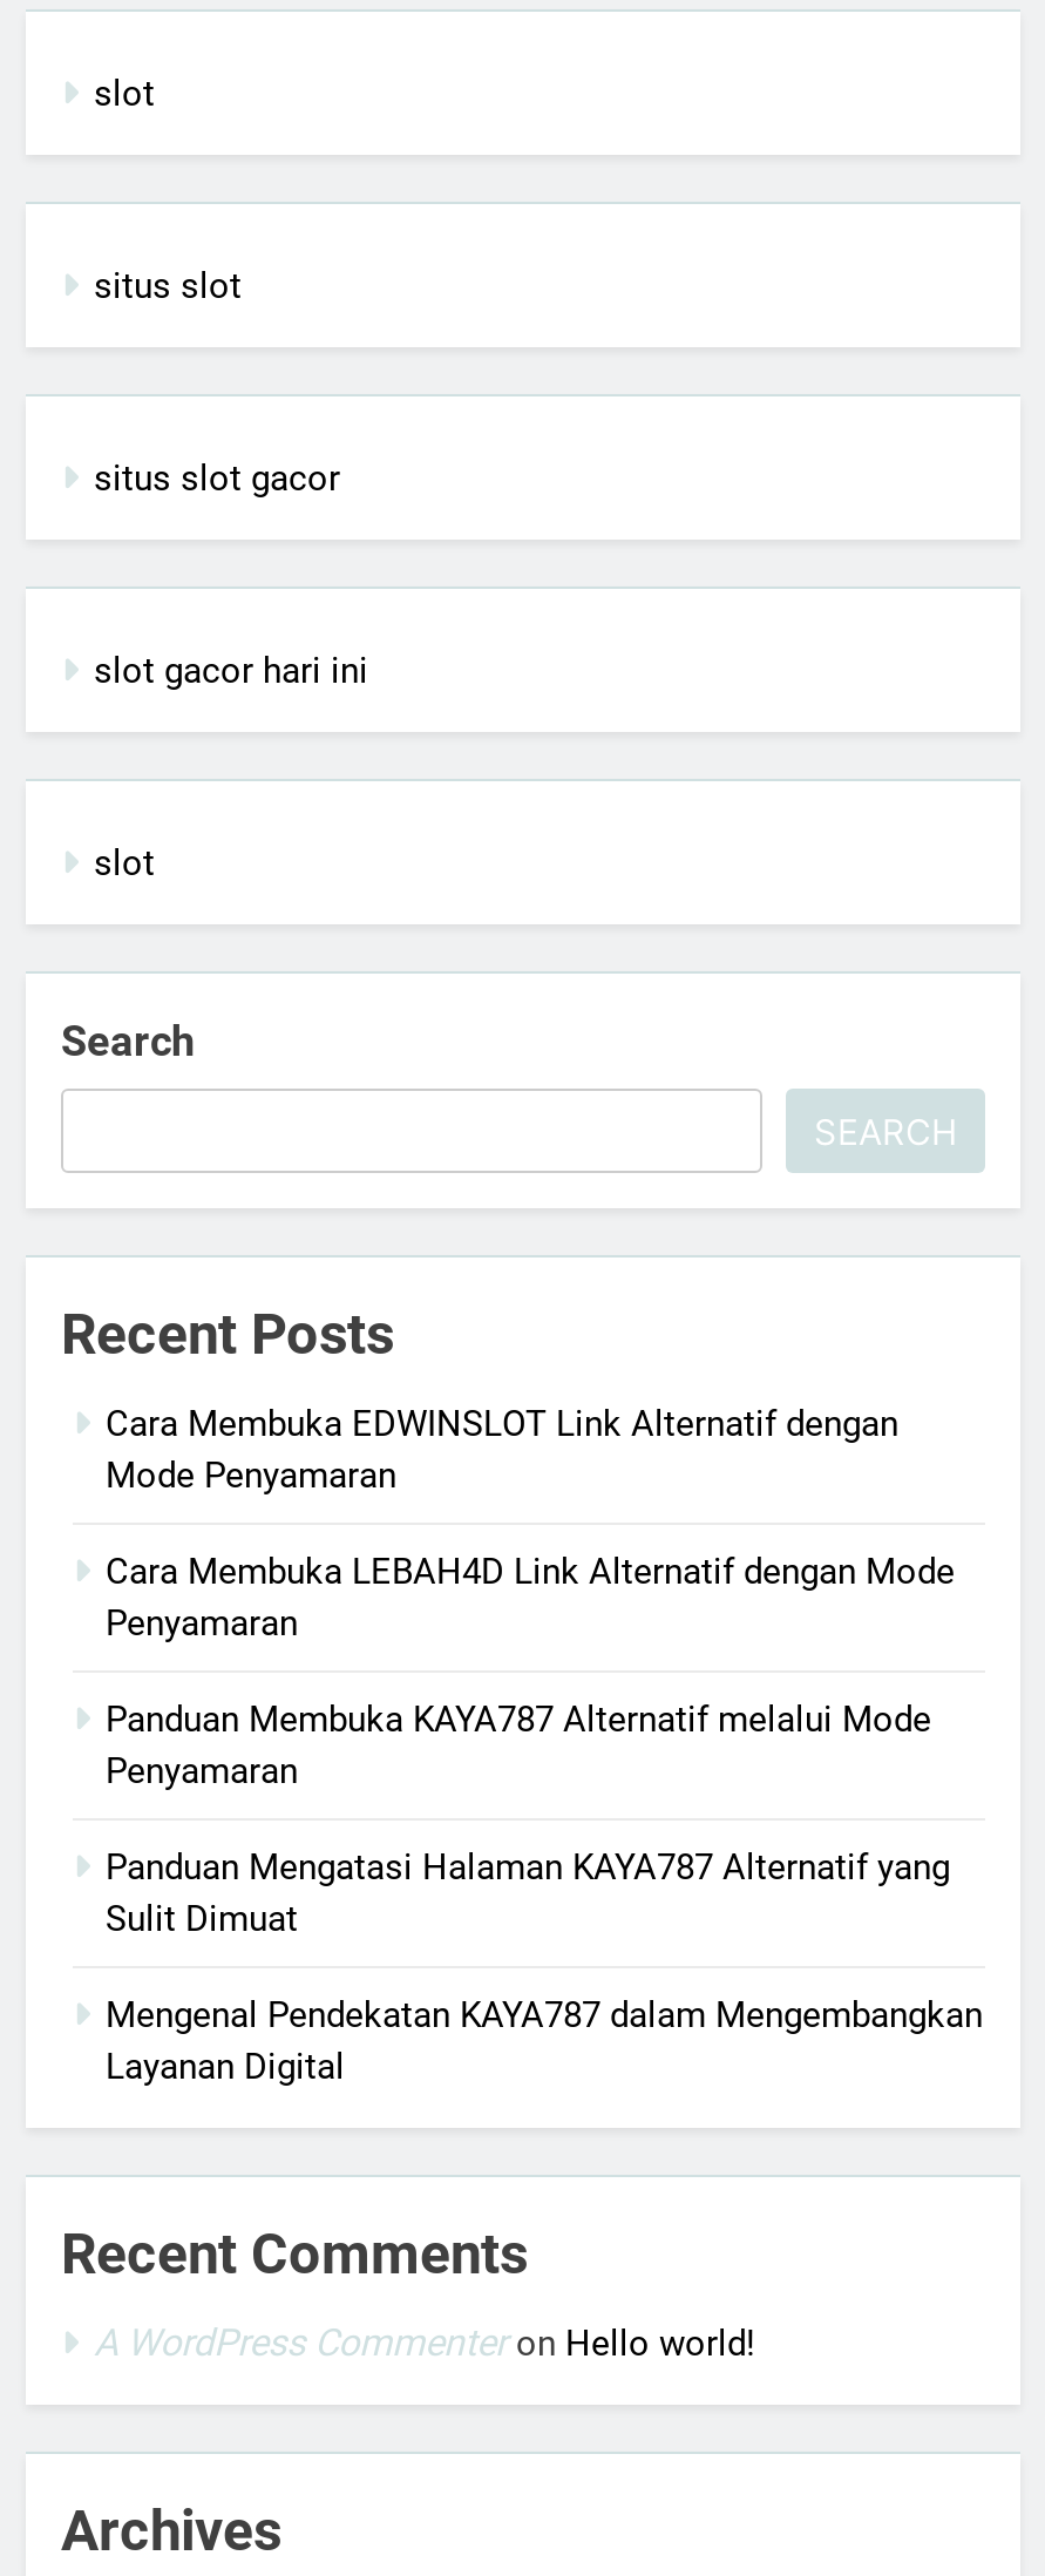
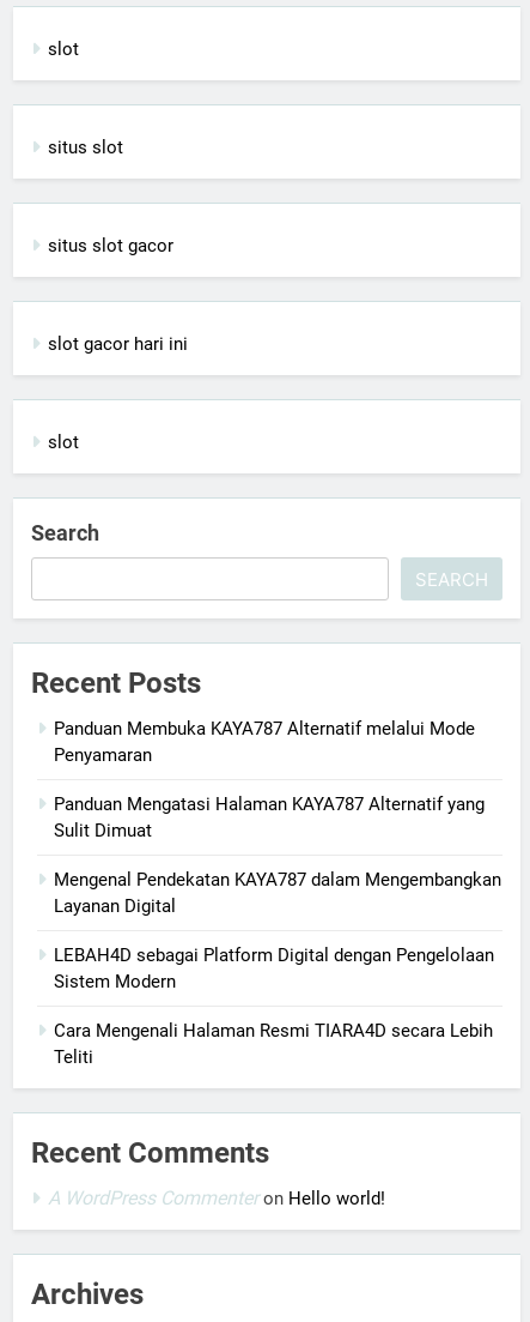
[106,1403,955,1645] Cara Membuka EDWINSLOT Link Alternatif dengan | Mode Penyamaran | Cara Membuka LEBAH4D Link Alternatif dengan Mode | Penyamaran -> none
moved [106,1699,983,2088] -> [54,718,501,917]: Panduan Membuka KAYA787 Alternatif melalui Mode | Penyamaran | Panduan Mengatasi Halaman KAYA787 Alternatif yang | Sulit Dimuat | Mengenal Pendekatan KAYA787 dalam Mengembangkan | Layanan Digital
none -> [54,944,494,1068] LEBAH4D sebagai Platform Digital dengan Pengelolaan | Sistem Modern | Cara Mengenali Halaman Resmi TIARA4D secara Lebih | Teliti

